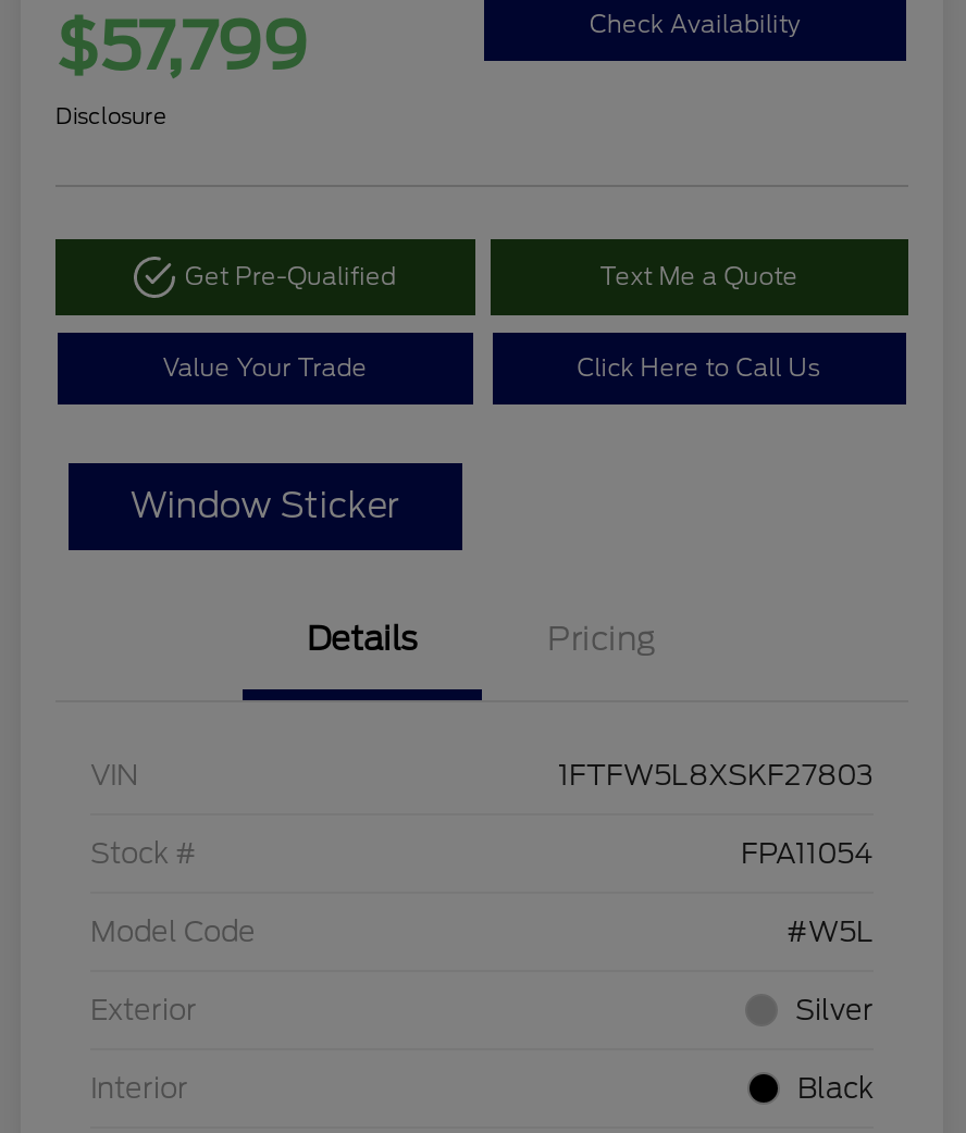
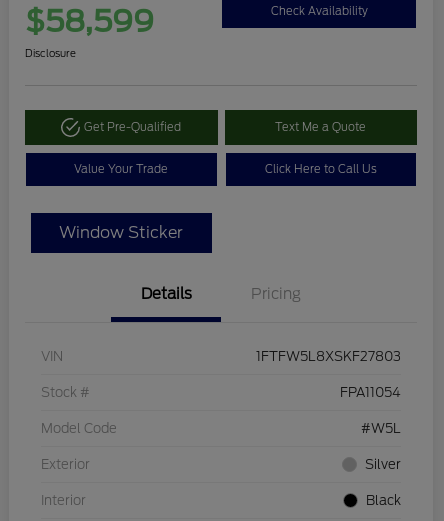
[55,7,308,85] $57,799 -> [25,3,154,39] $58,599

